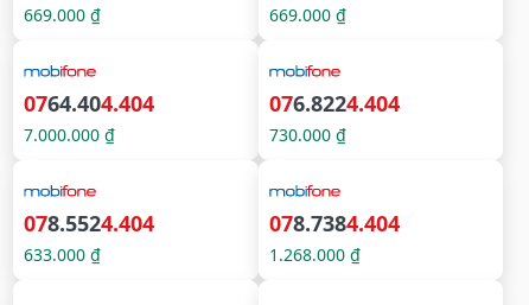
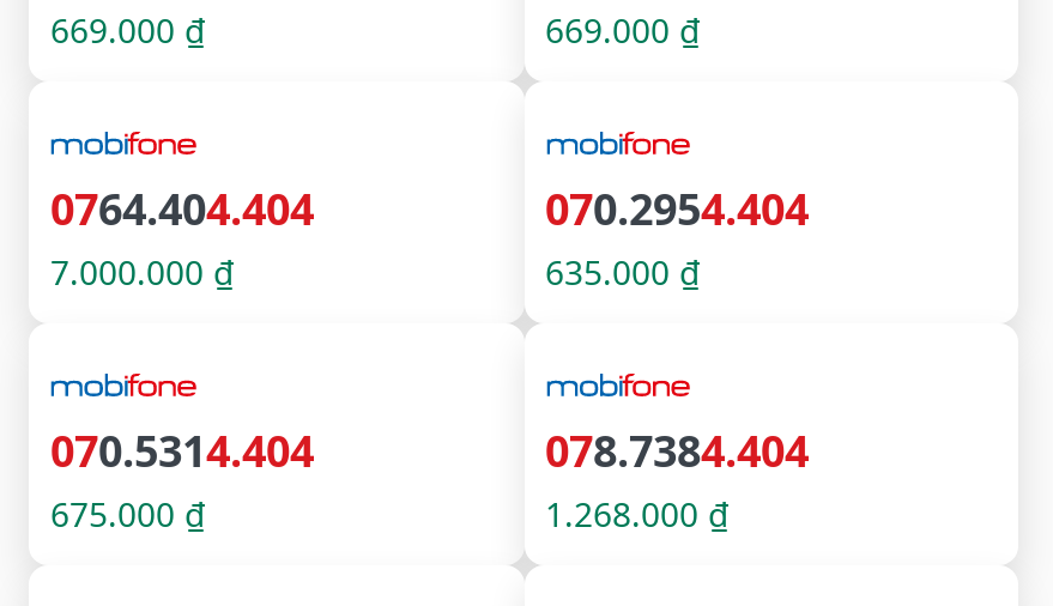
[269,89,399,117] 076.8224.404 -> [545,180,809,237] 070.2954.404
[269,123,346,146] 730.000 ₫ -> [545,249,701,295] 635.000 ₫
[24,209,154,237] 078.5524.404 -> [50,422,314,479] 070.5314.404
[24,243,101,266] 633.000 ₫ -> [50,491,206,537] 675.000 ₫

